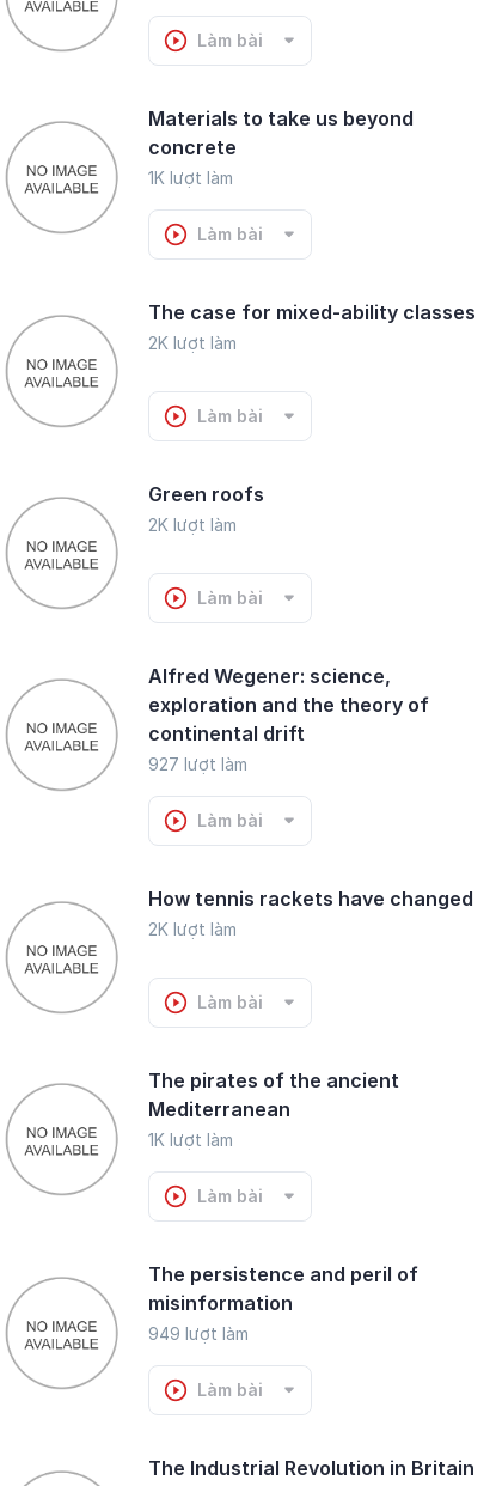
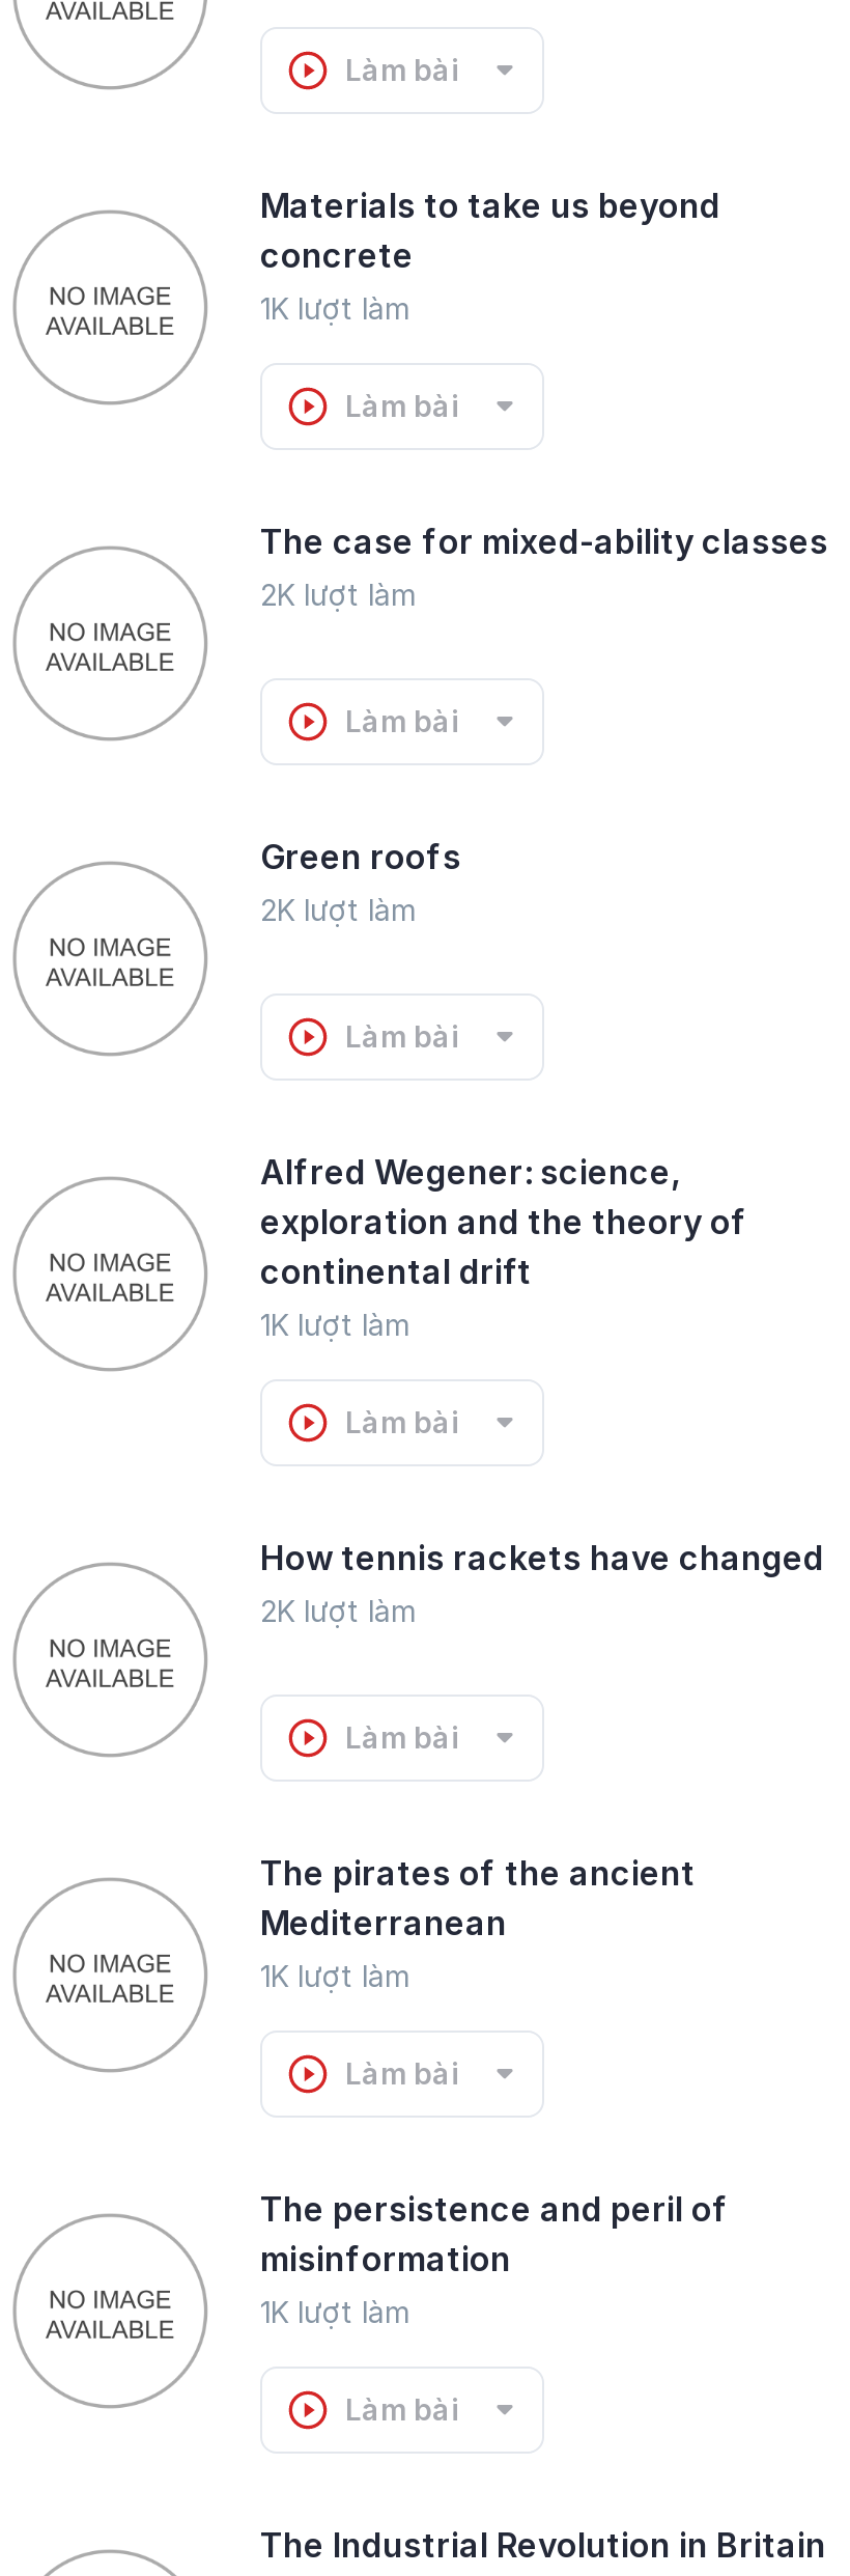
[148,753,247,774] 927 lượt làm -> [260,1306,407,1341] 1K lượt làm
[148,1323,249,1343] 949 lượt làm -> [260,2293,407,2328] 1K lượt làm

